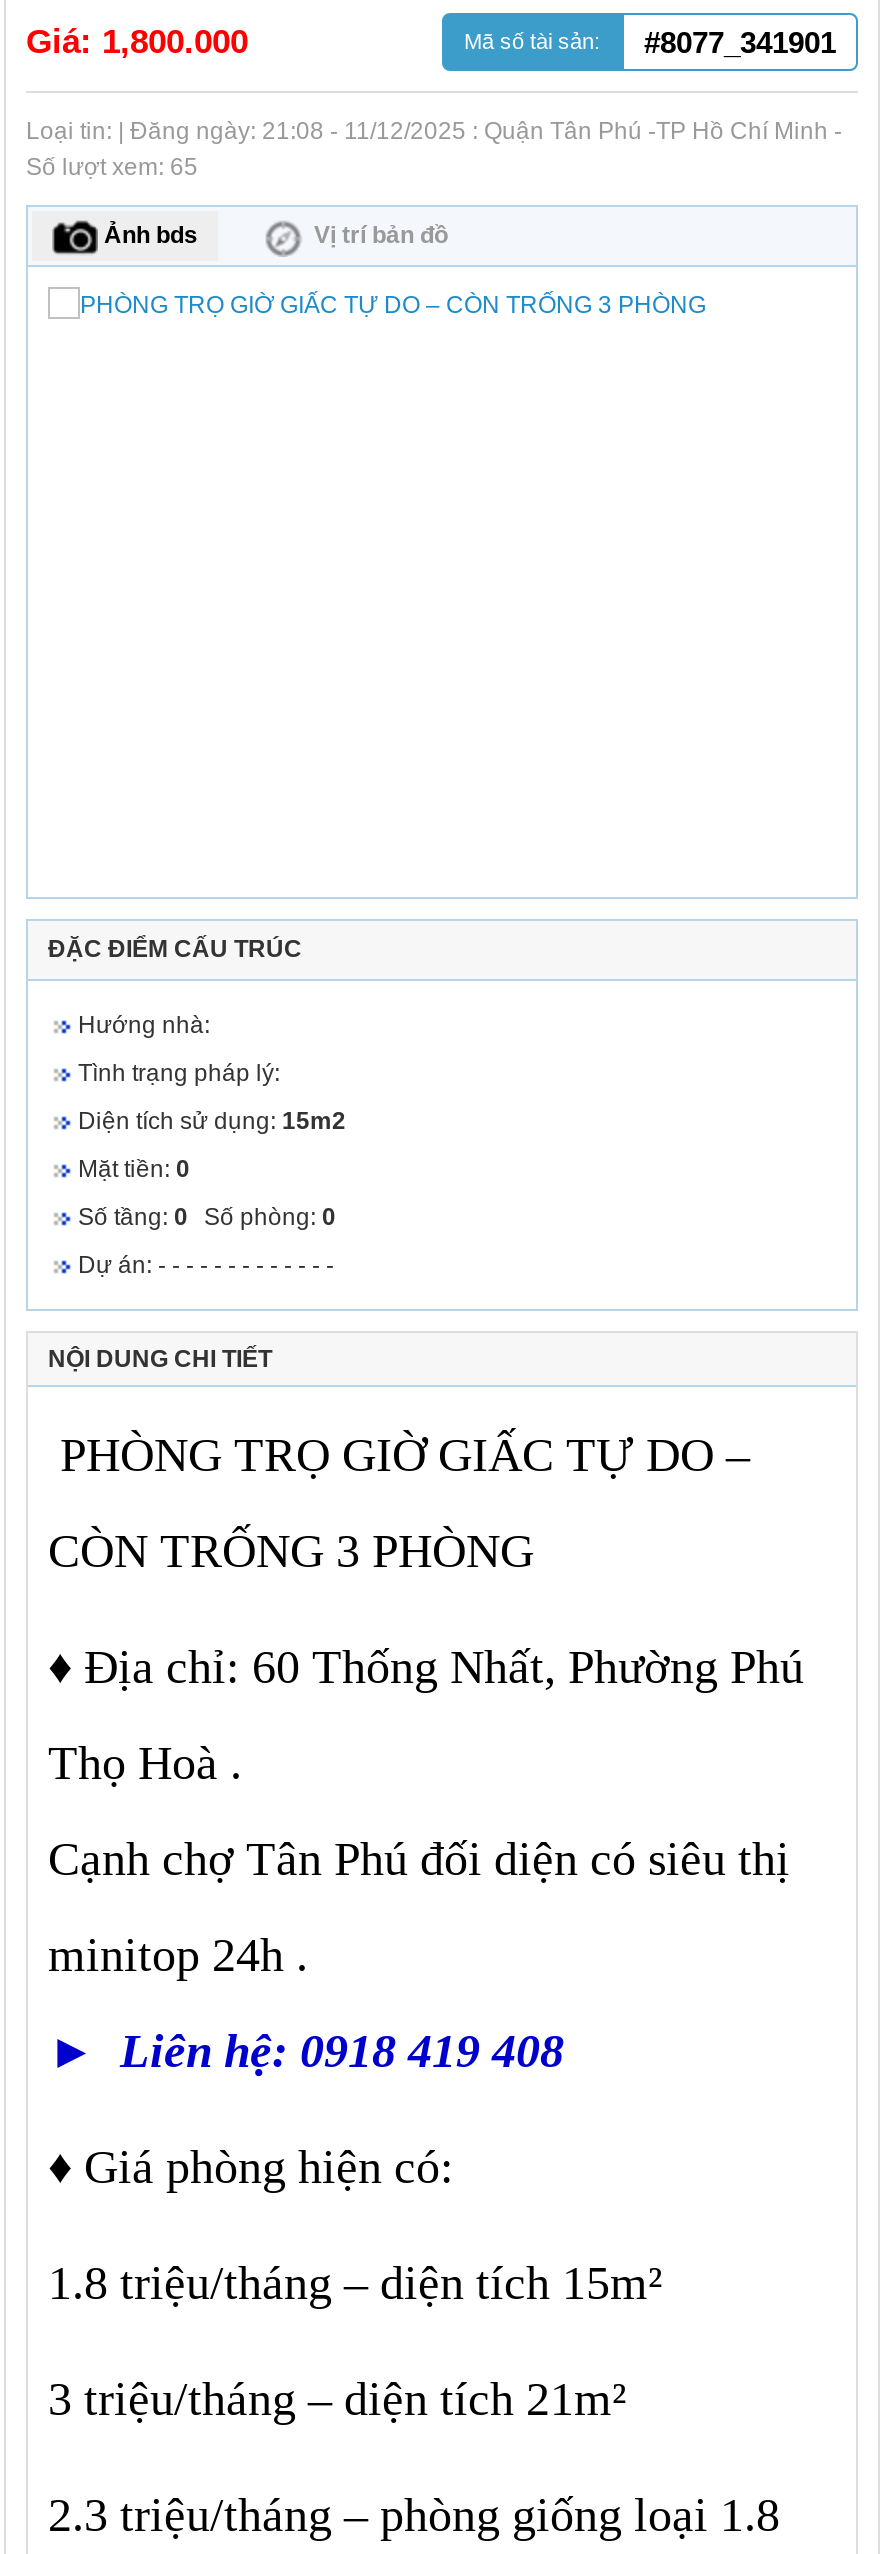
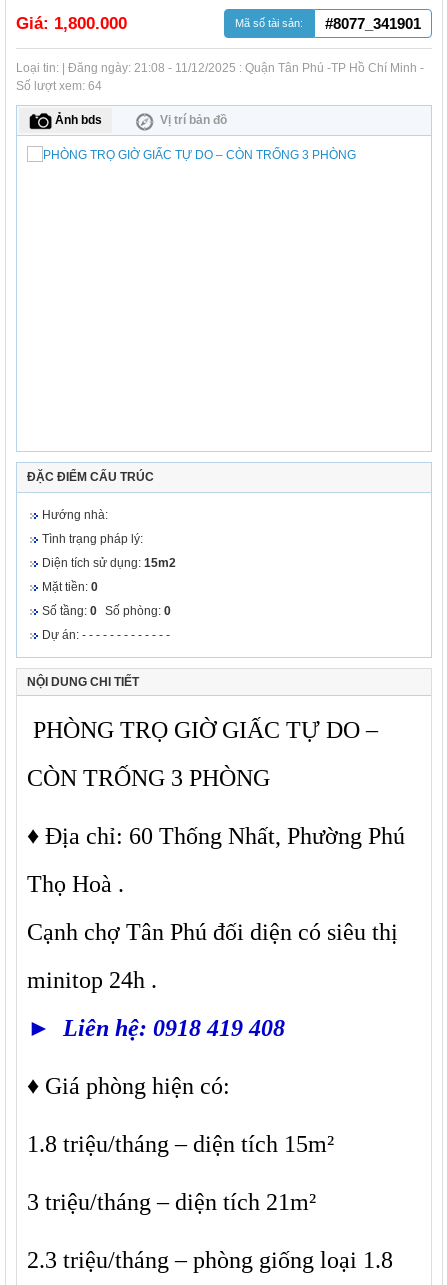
[26,154,198,182] Số lượt xem: 65 -> [16,79,102,93] Số lượt xem: 64

